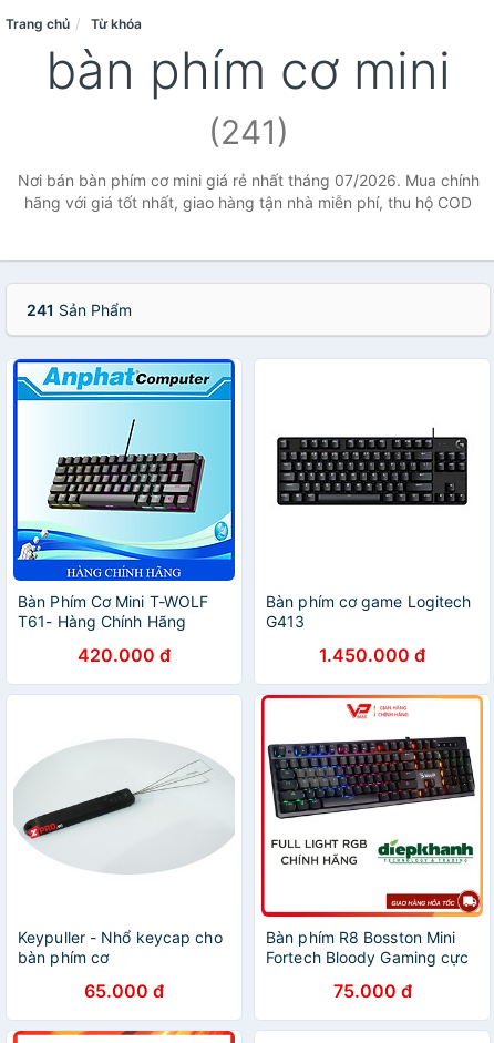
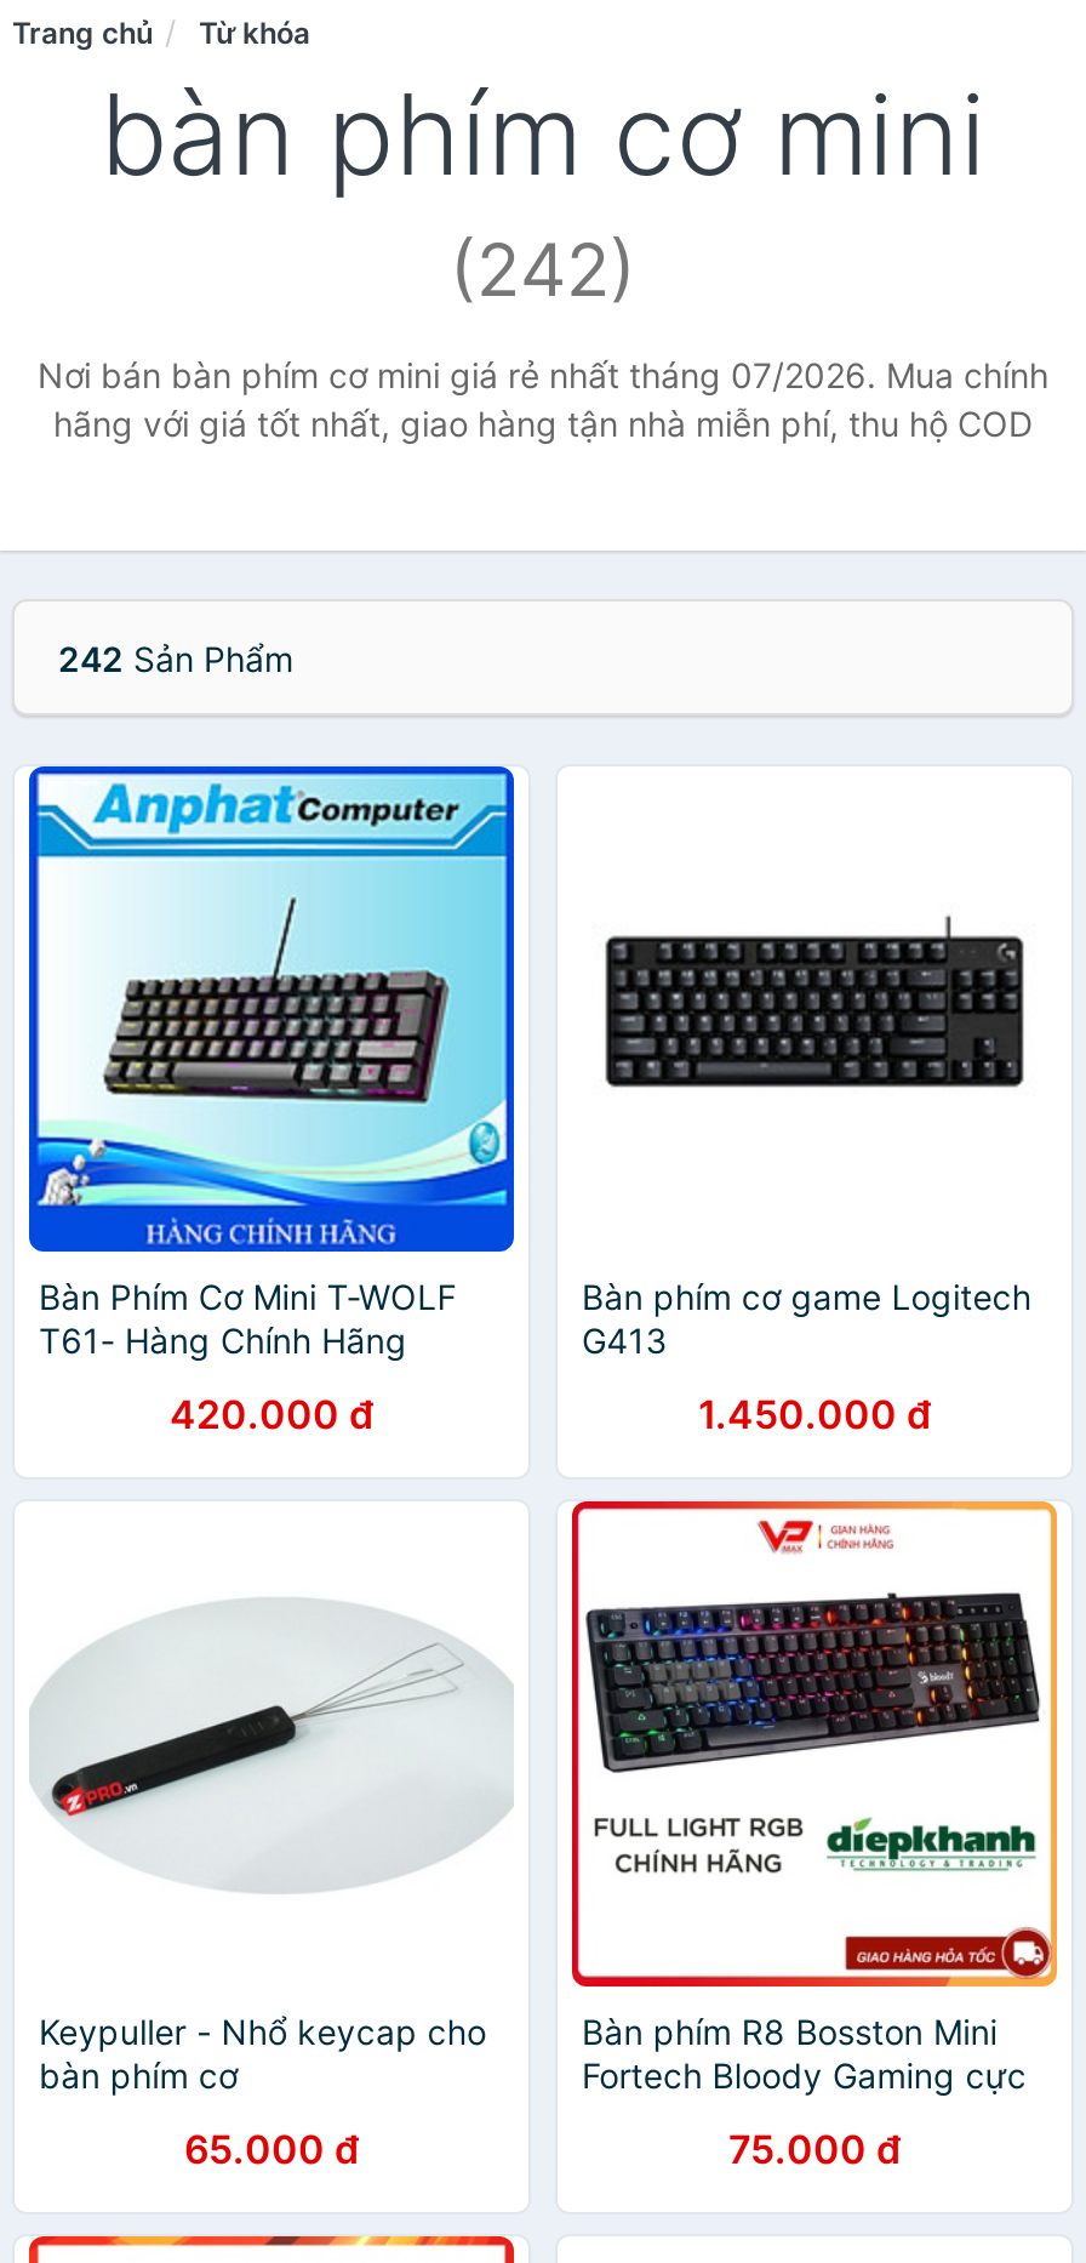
[208,112,289,152] (241) -> [450,226,636,313] (242)
[27,300,132,319] 241 Sản Phẩm -> [58,638,293,679] 242 Sản Phẩm

